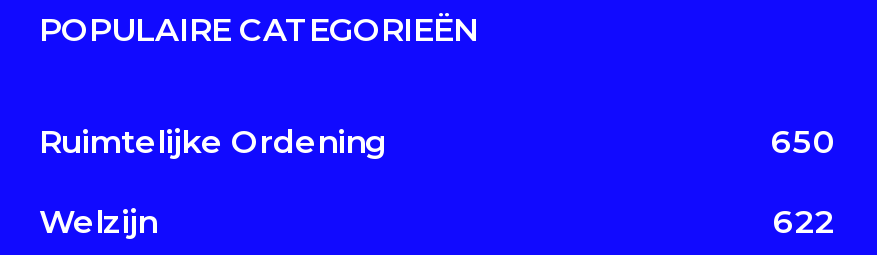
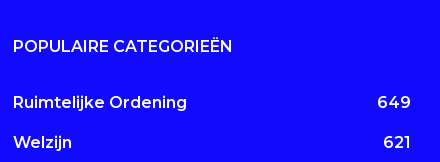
[771,123,835,161] 650 -> [377,93,411,112] 649
[773,203,835,241] 622 -> [383,133,411,152] 621

